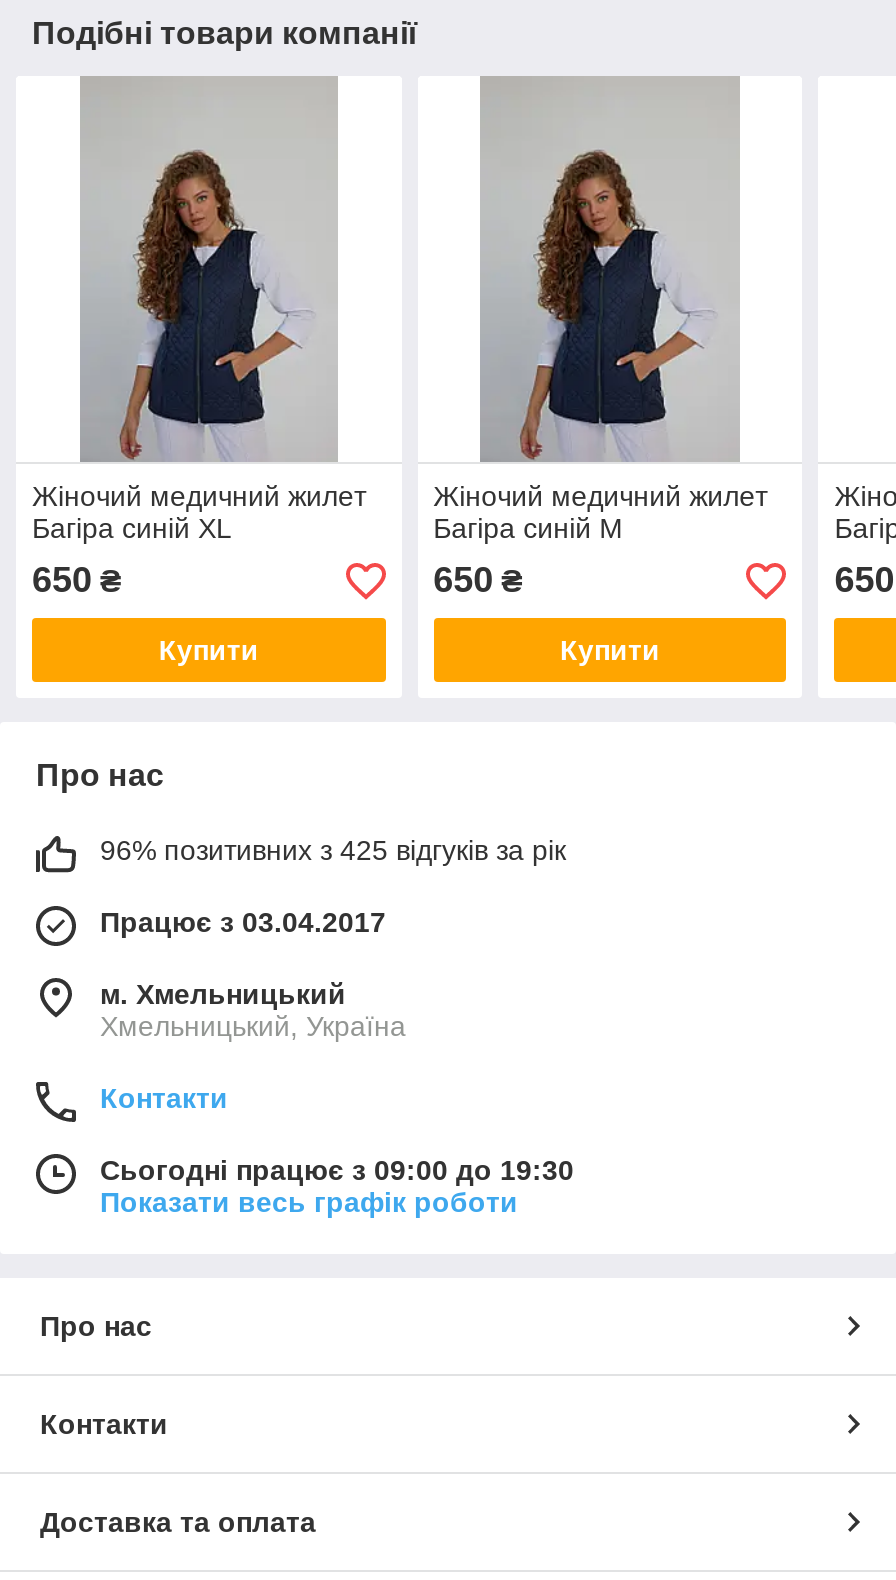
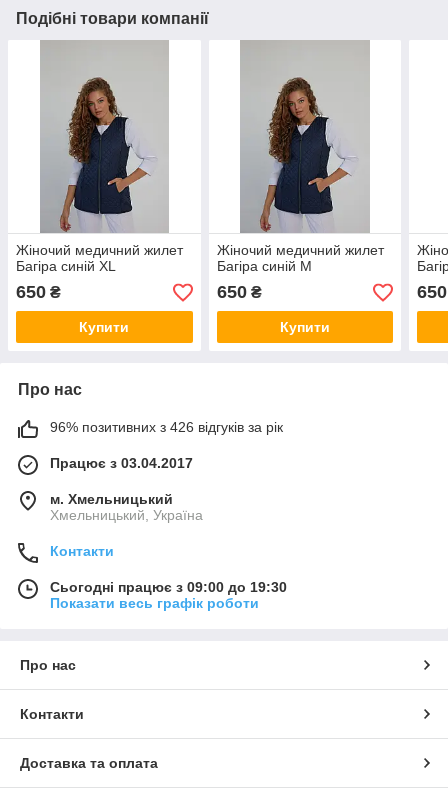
[100,834,566,866] 96% позитивних з 425 відгуків за рік -> [50,419,283,435] 96% позитивних з 426 відгуків за рік

